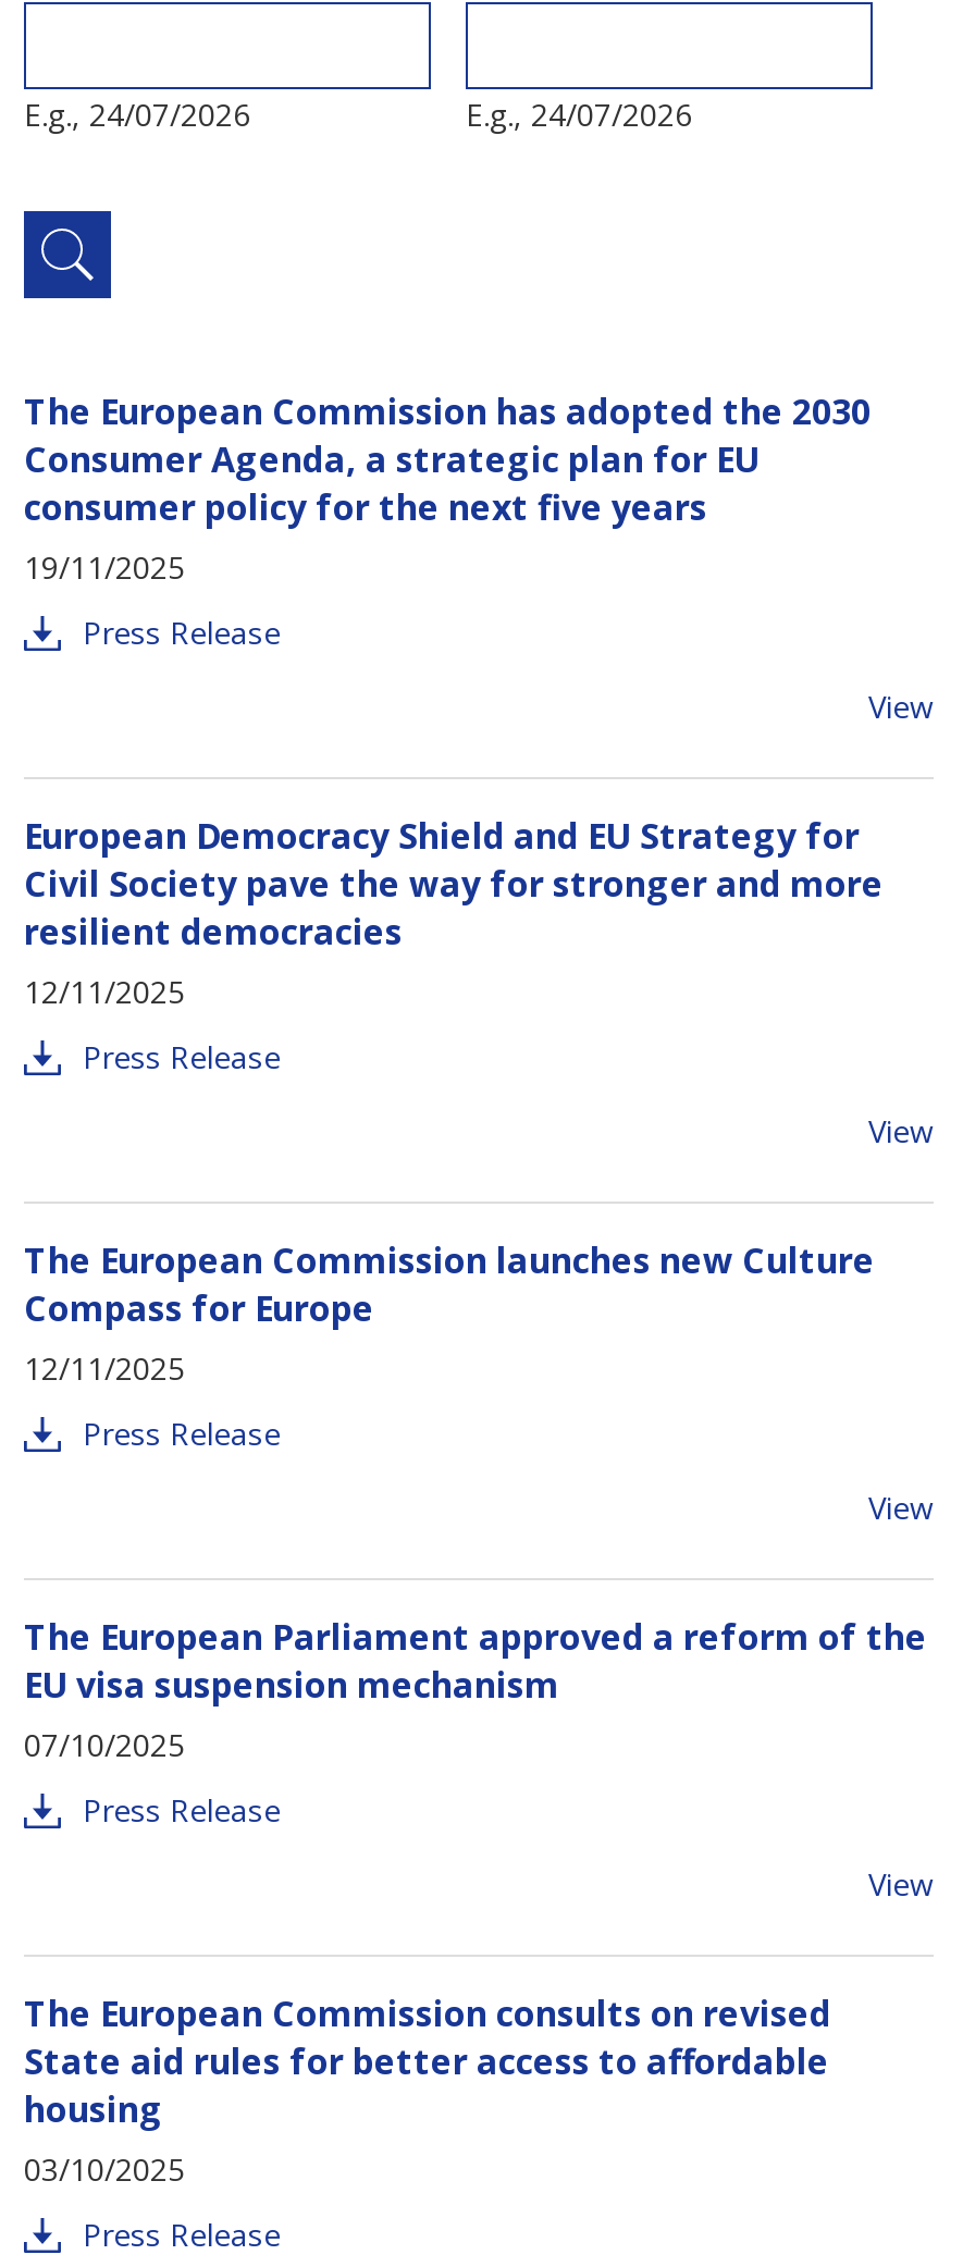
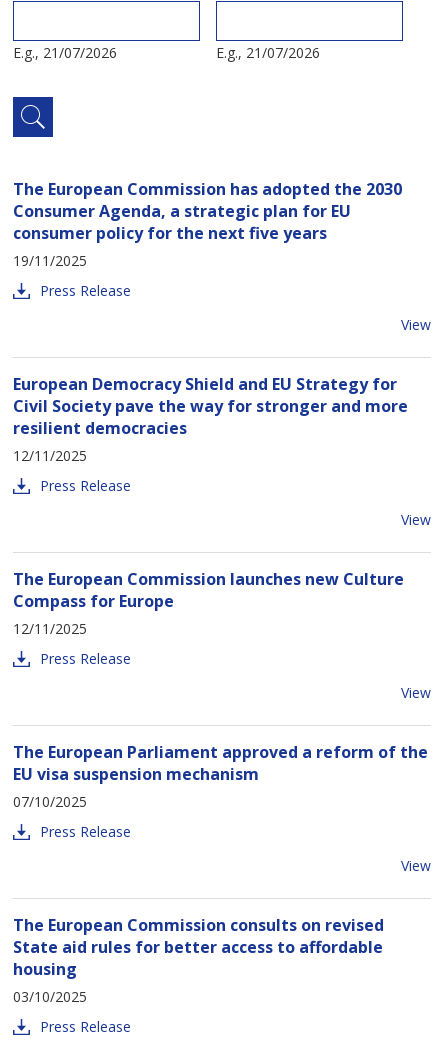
[24,94,250,135] E.g., 24/07/2026 -> [13,43,117,62] E.g., 21/07/2026
[466,94,692,135] E.g., 24/07/2026 -> [216,43,320,62] E.g., 21/07/2026

